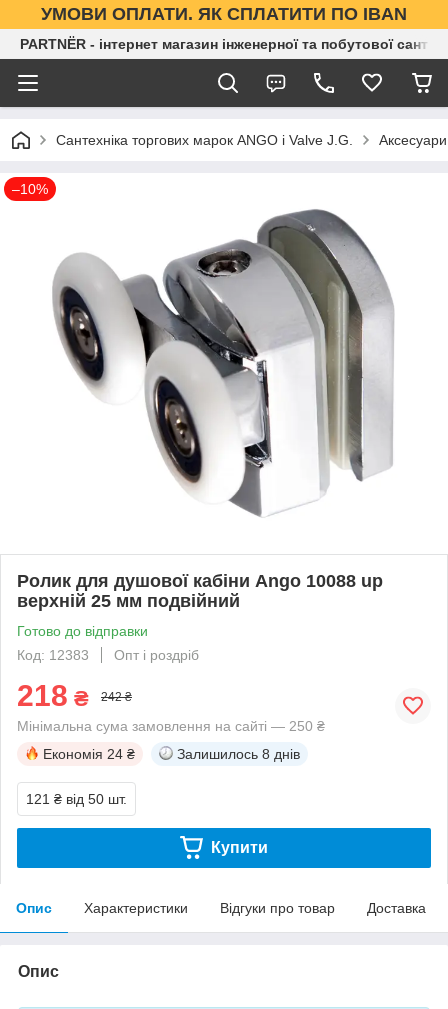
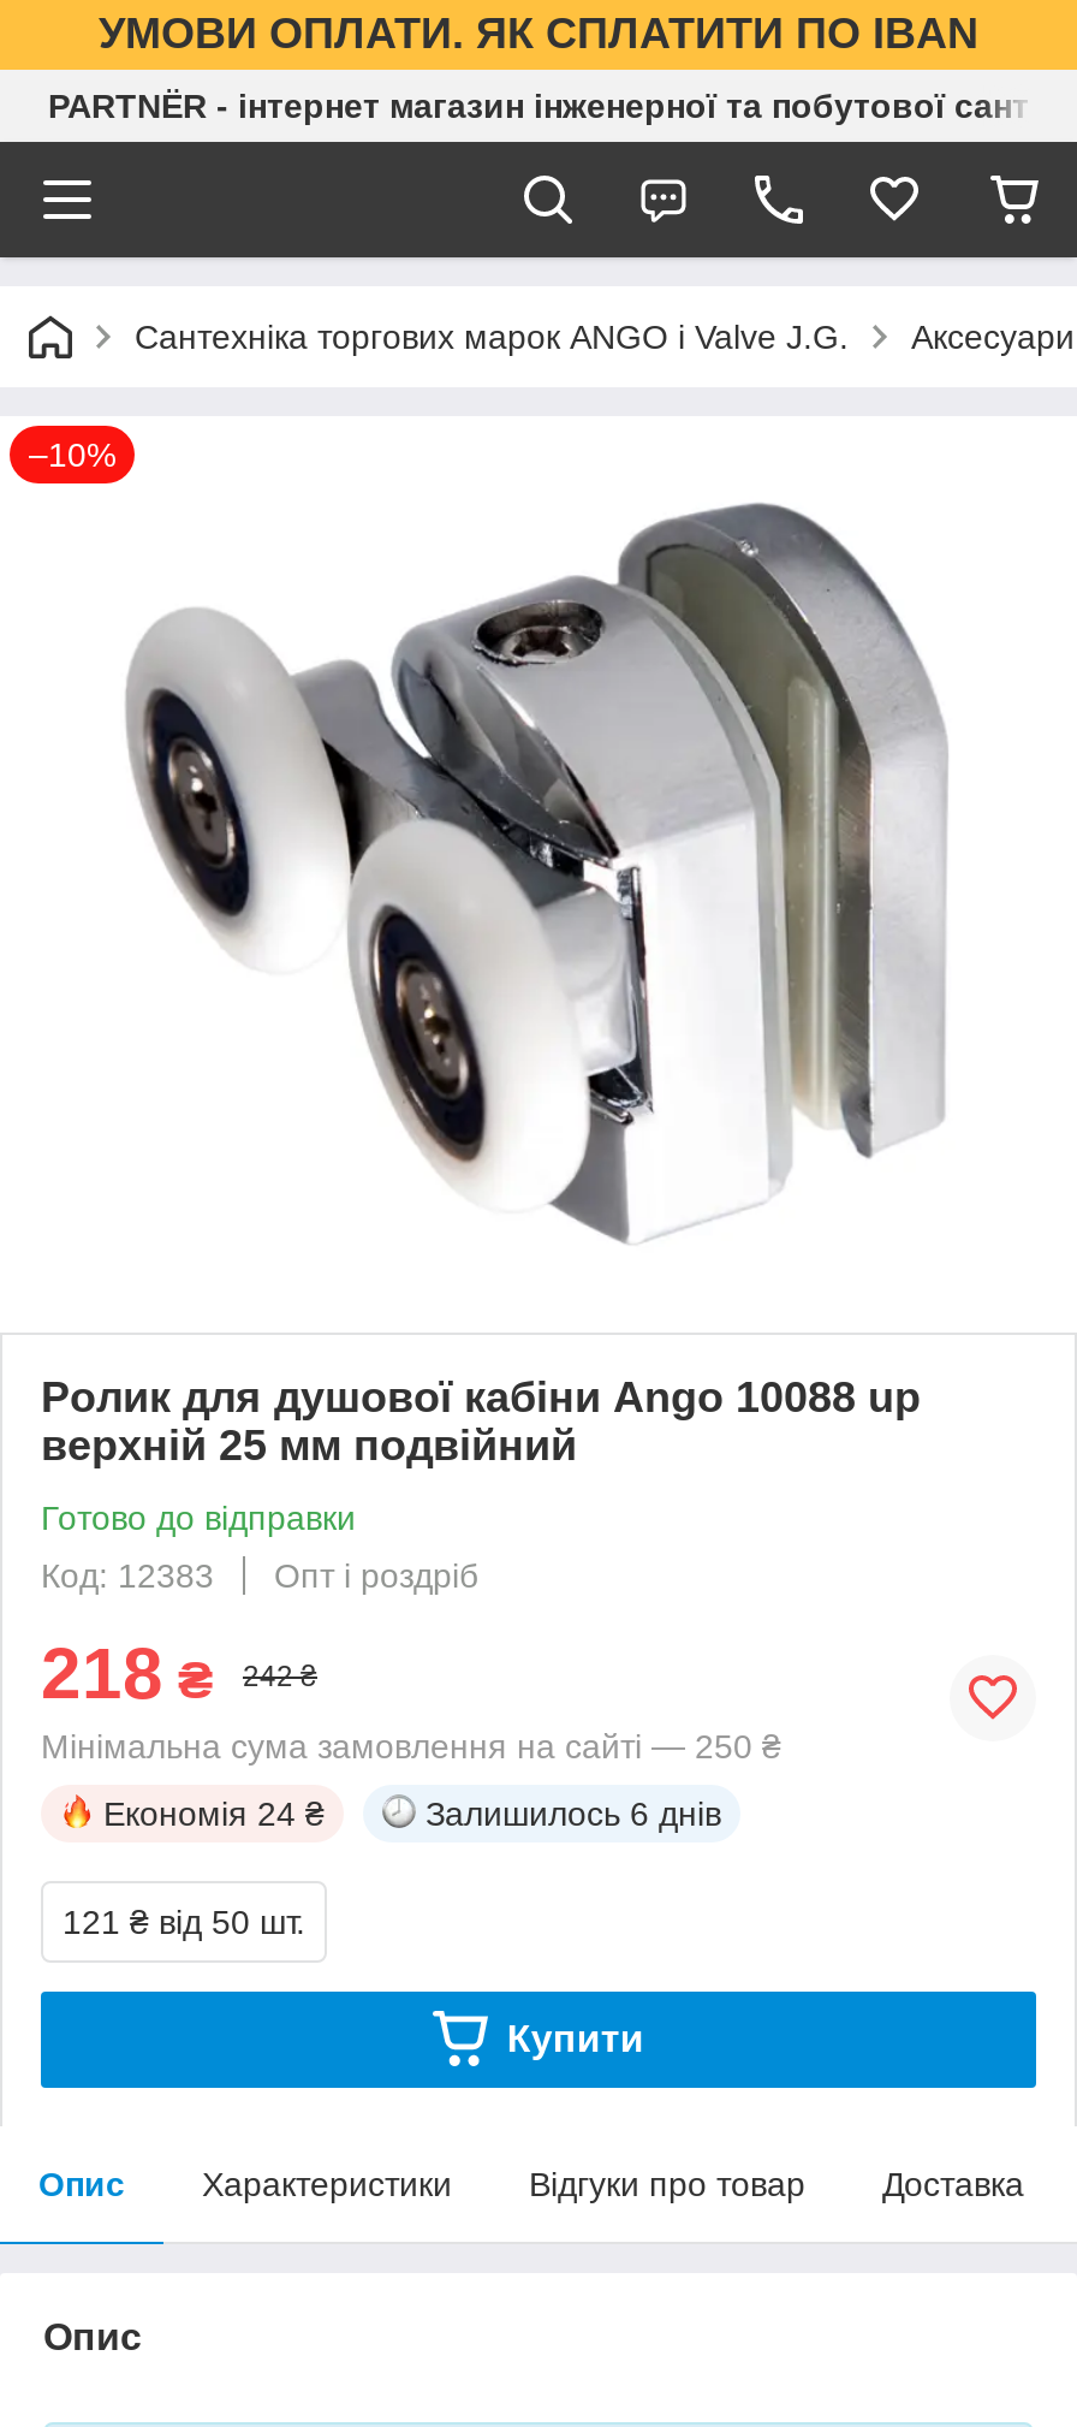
[177,746,300,762] Залишилось 8 днів -> [426,1794,721,1832] Залишилось 6 днів

